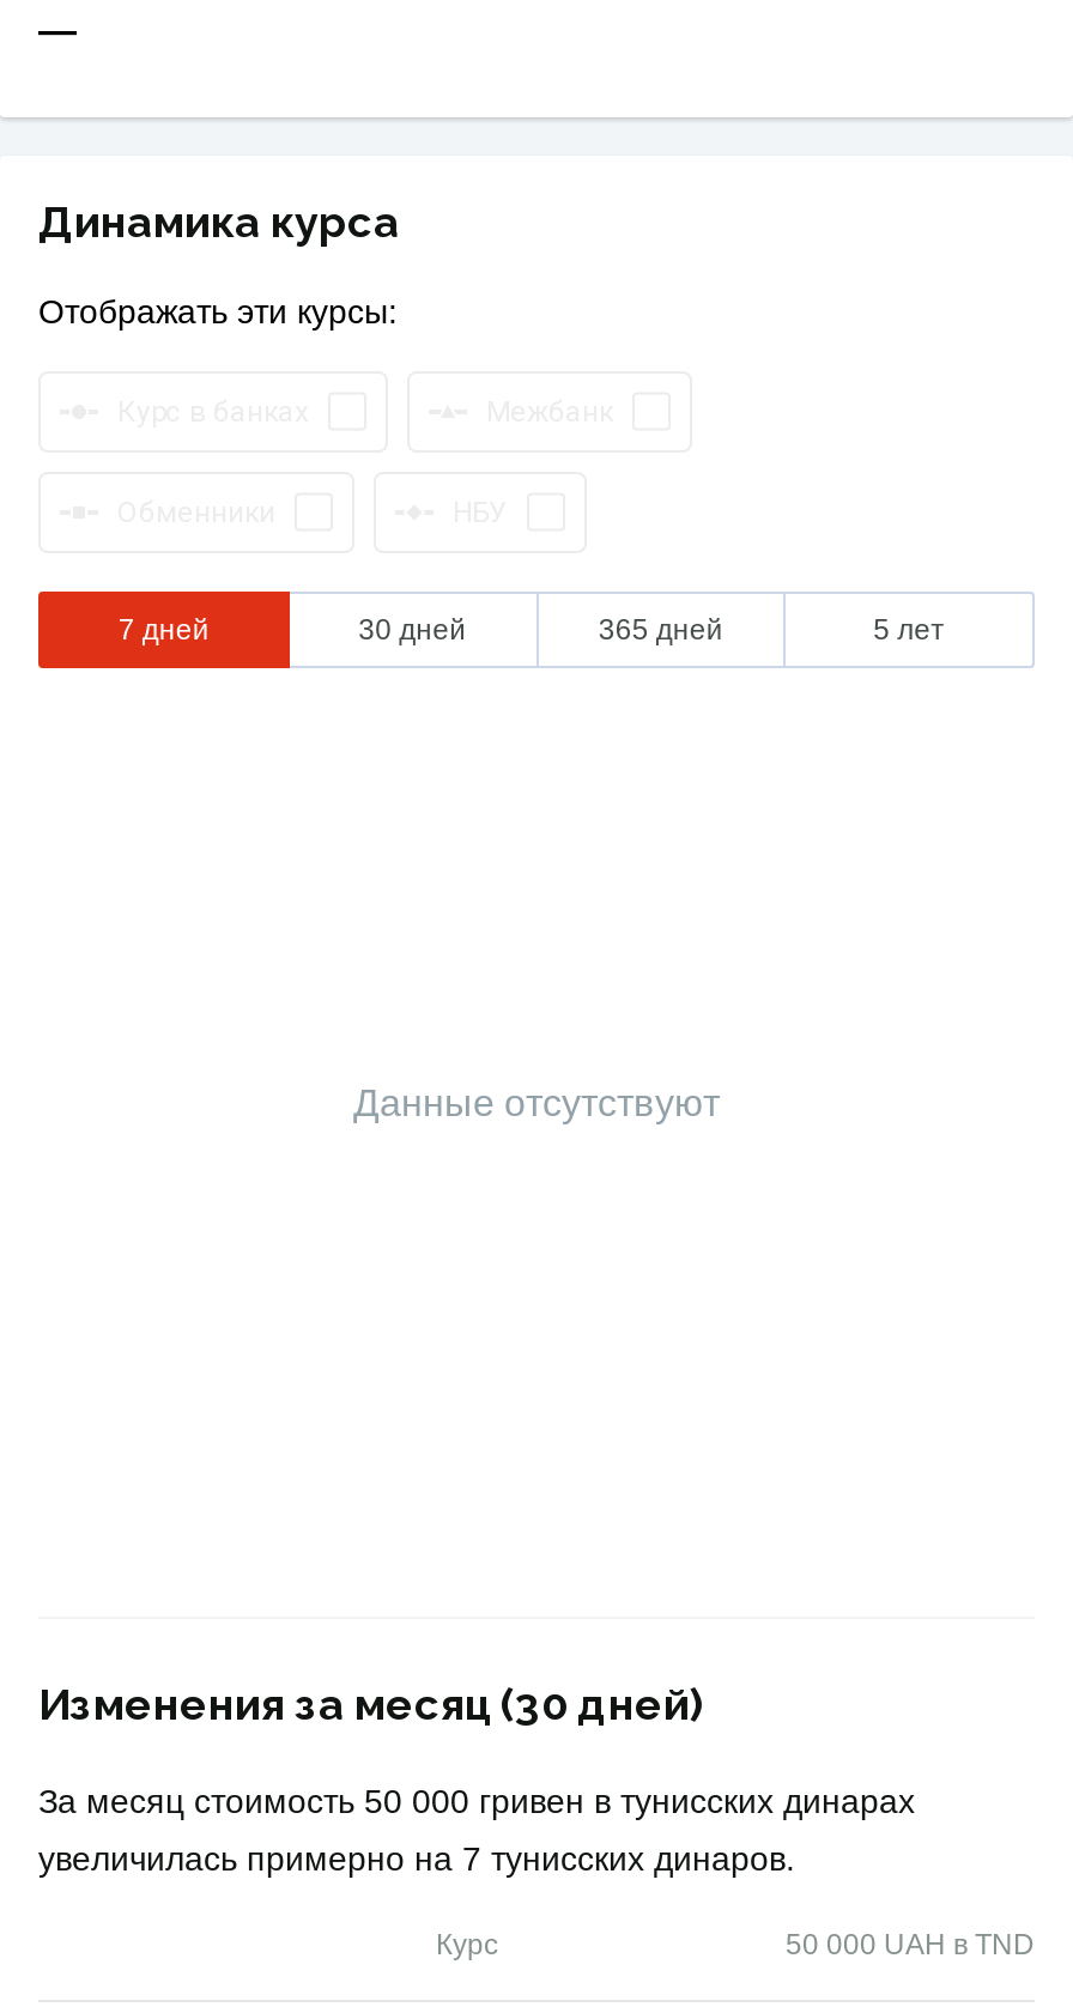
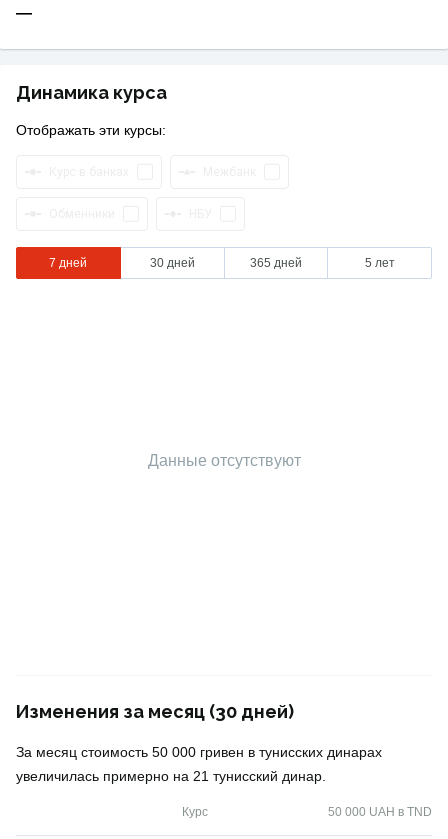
[38,1840,795,1878] увеличилась примерно на 7 тунисских динаров. -> [16,768,326,784] увеличилась примерно на 21 тунисский динар.

